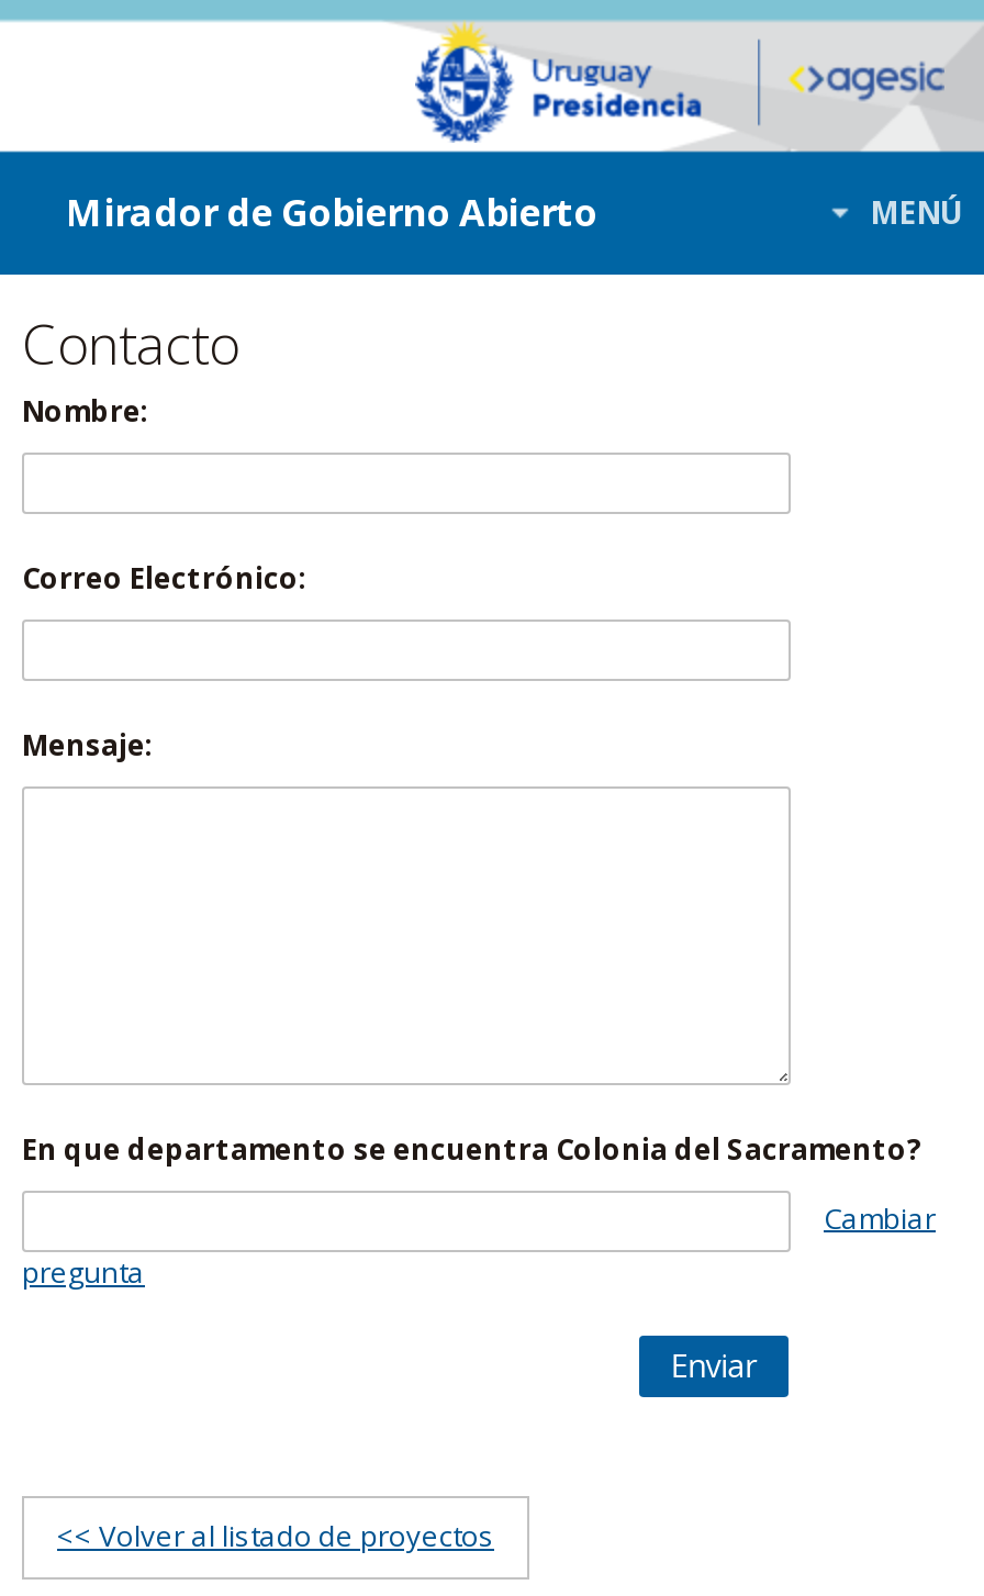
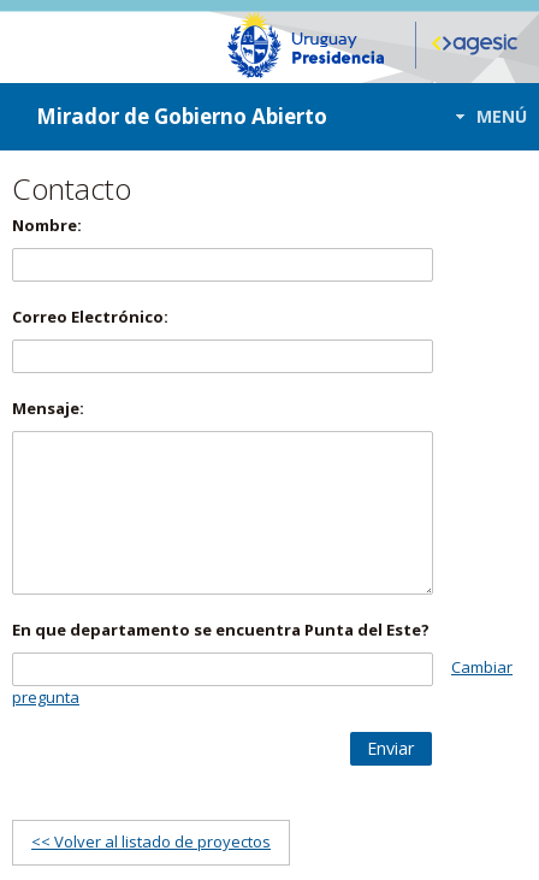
[22,1129,923,1169] En que departamento se encuentra Colonia del Sacramento? -> [12,619,430,640] En que departamento se encuentra Punta del Este?

